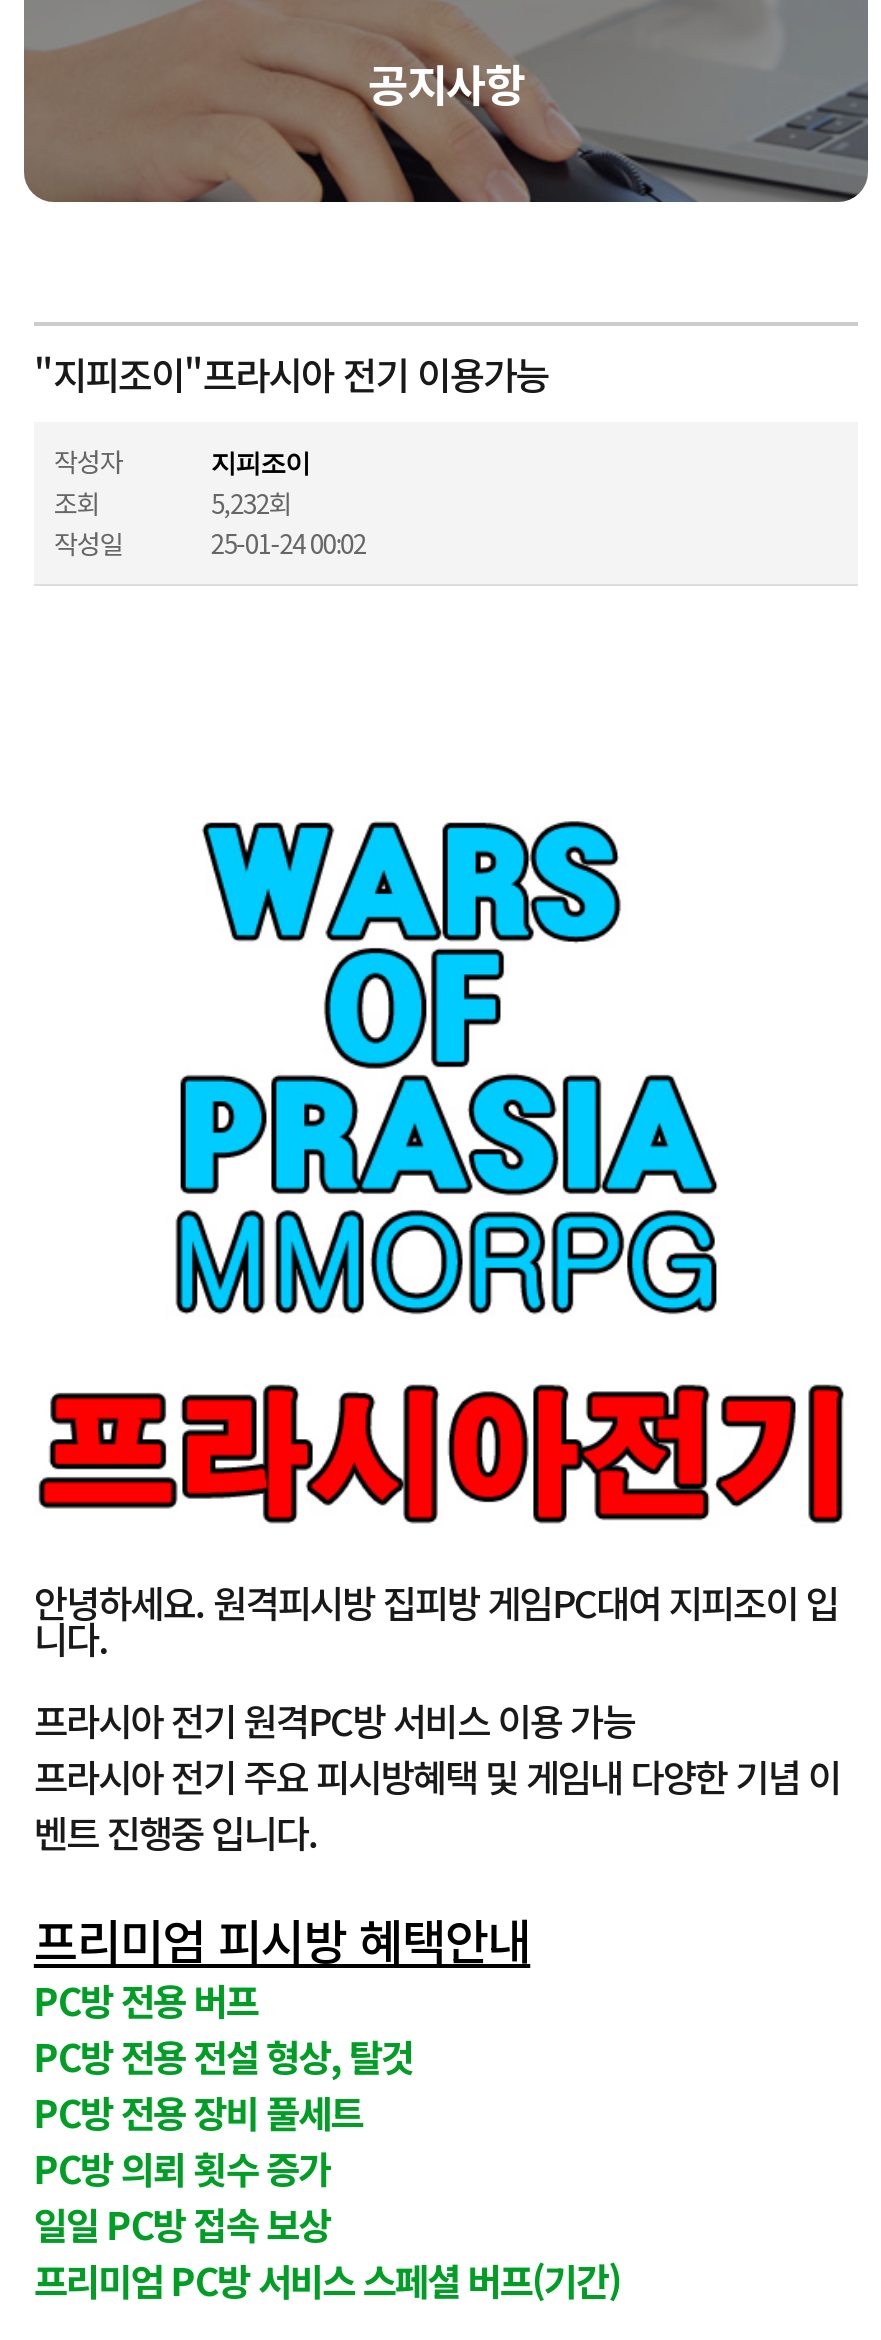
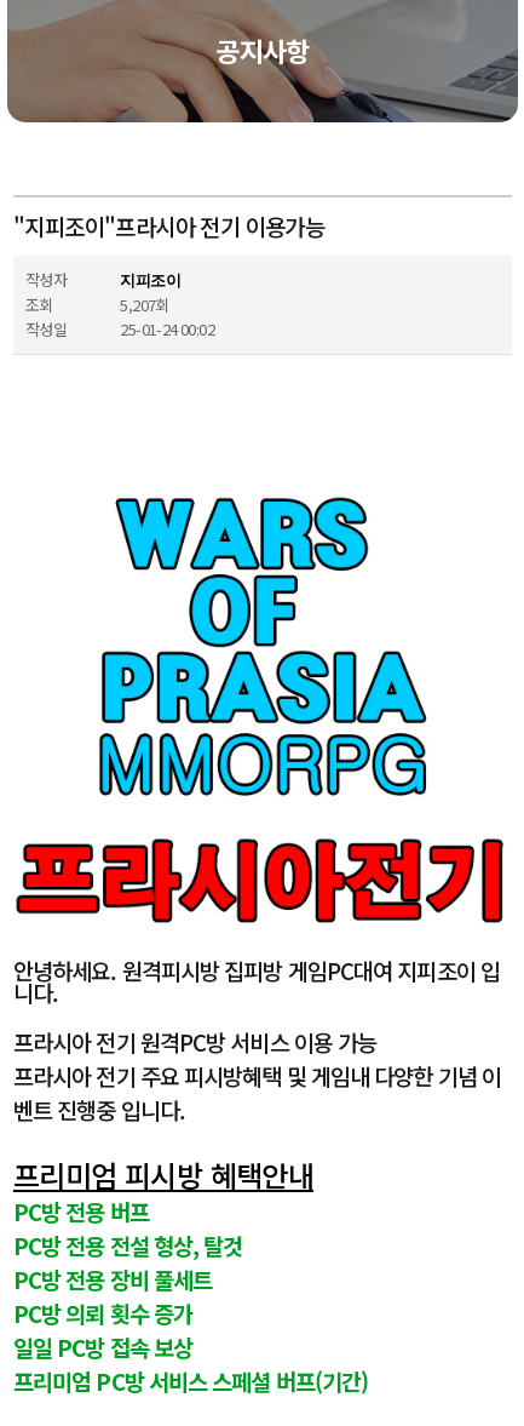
[211,484,298,522] 5,232회 -> [120,293,173,316] 5,207회

